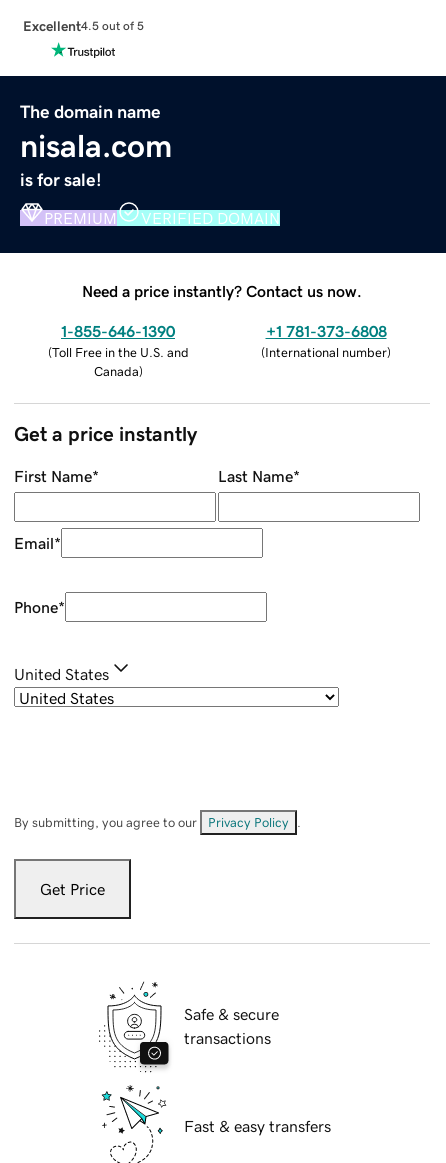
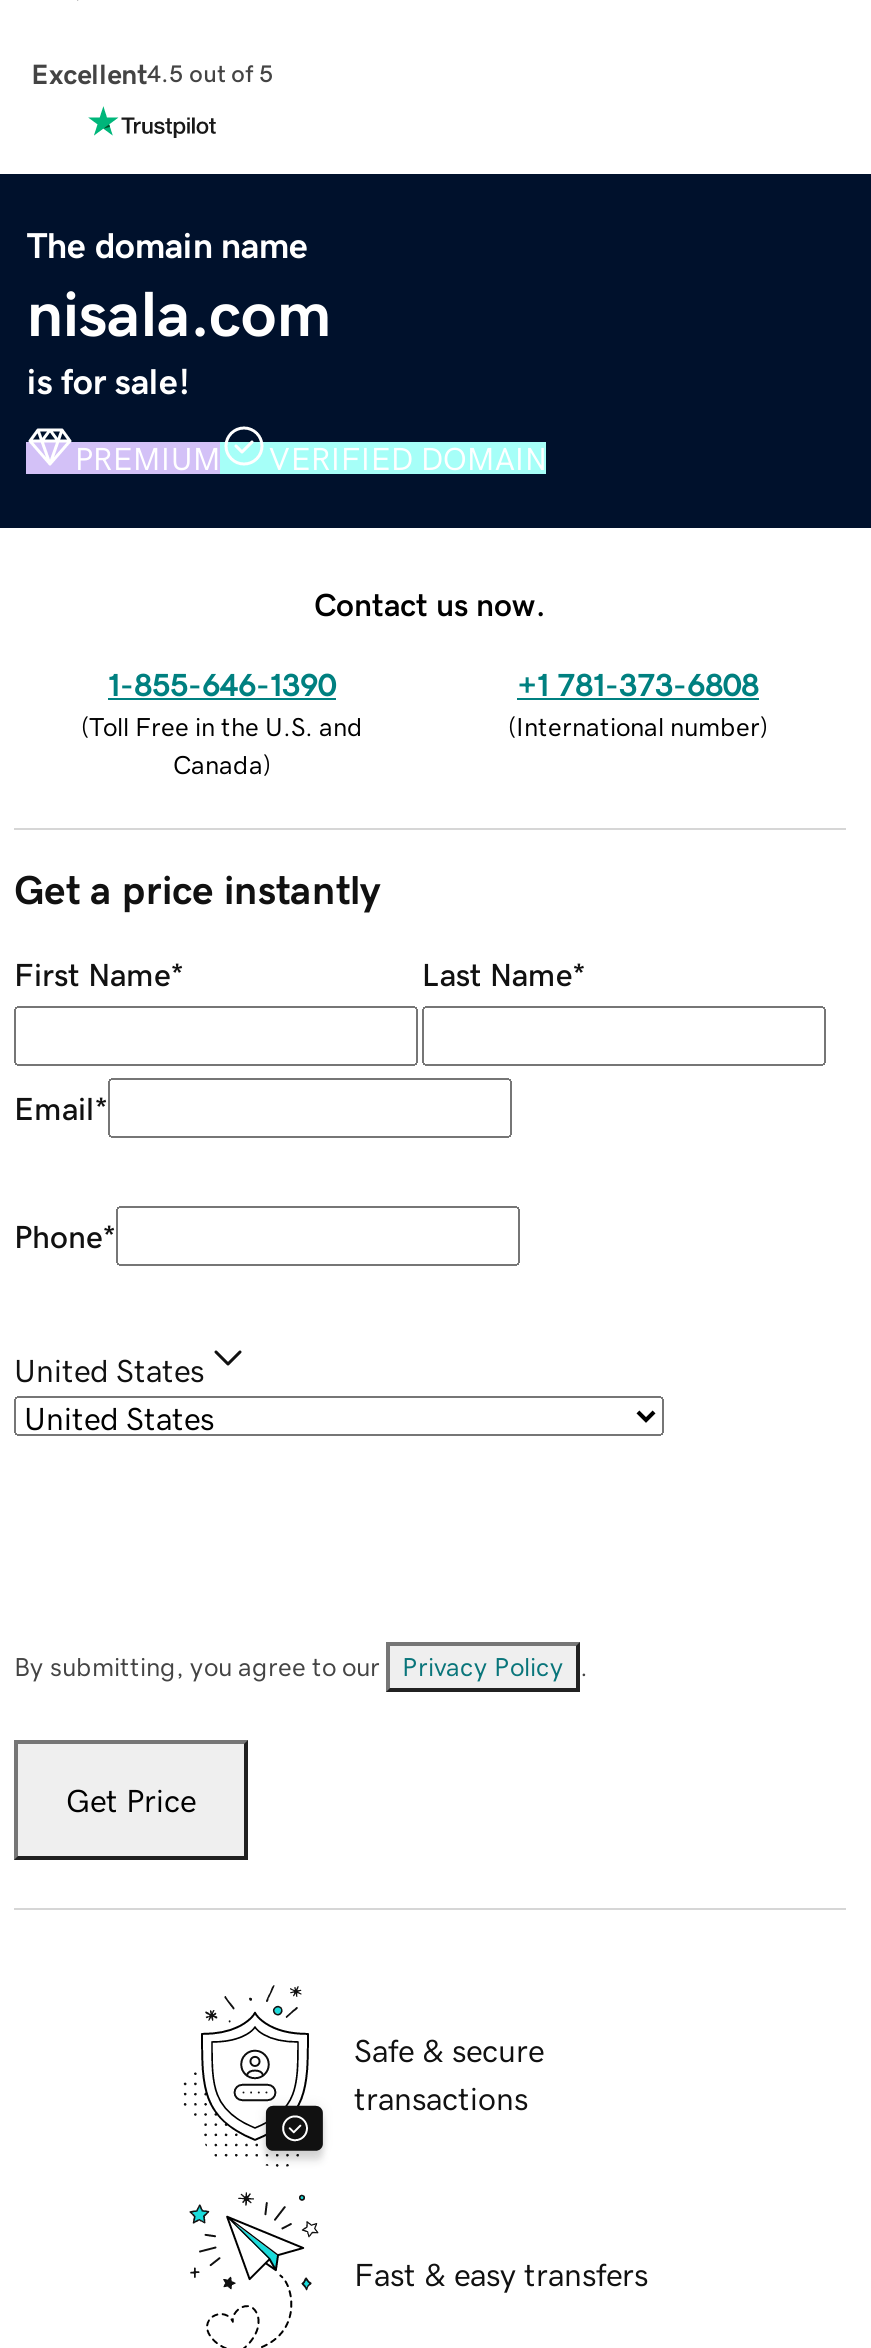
[82,283,362,299] Need a price instantly? Contact us now. -> [314,587,546,619] Contact us now.

